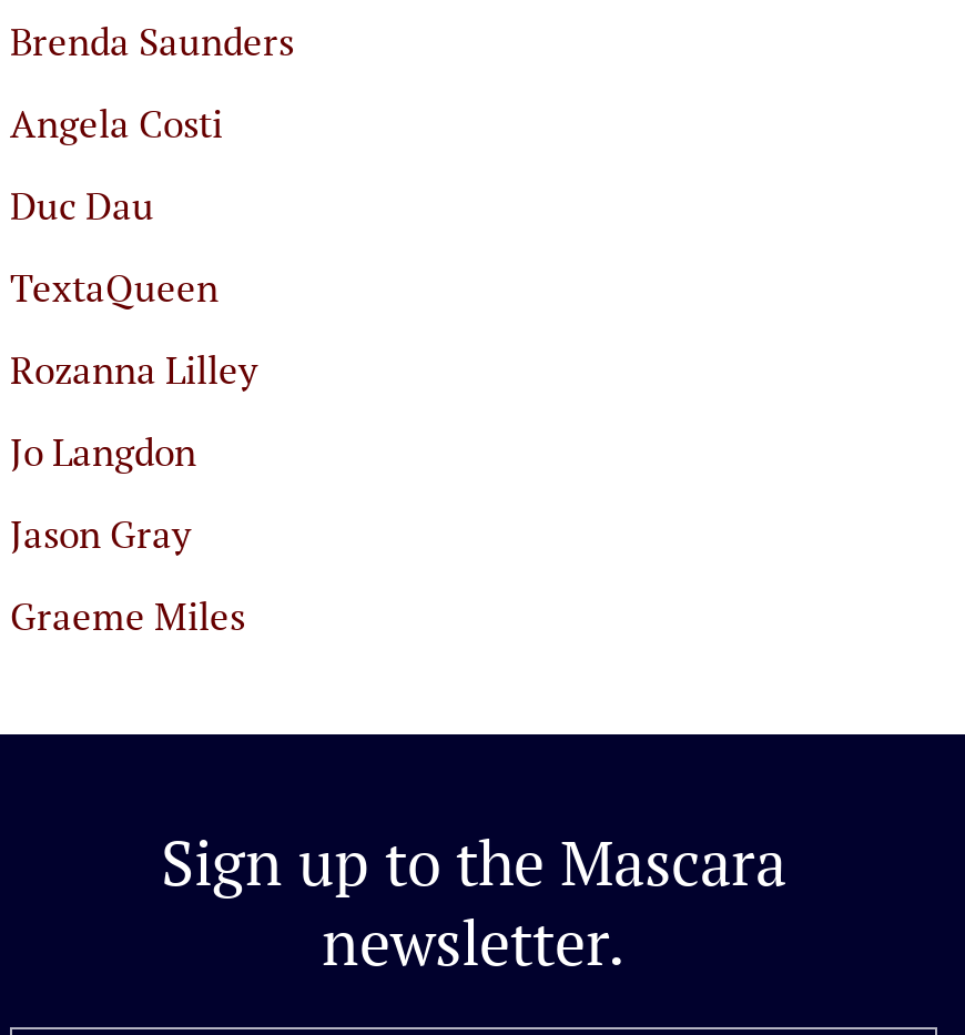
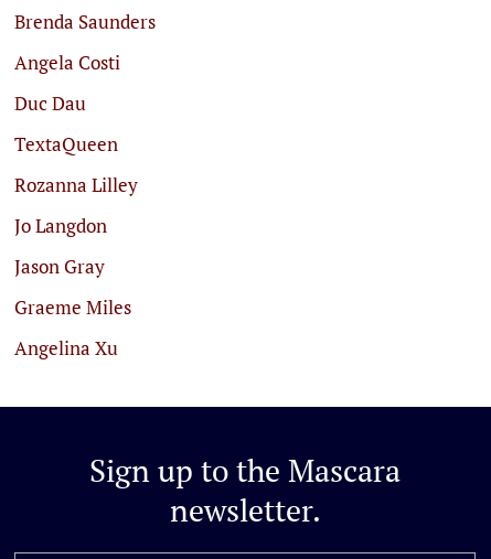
none -> [14,335,118,361] Angelina Xu

